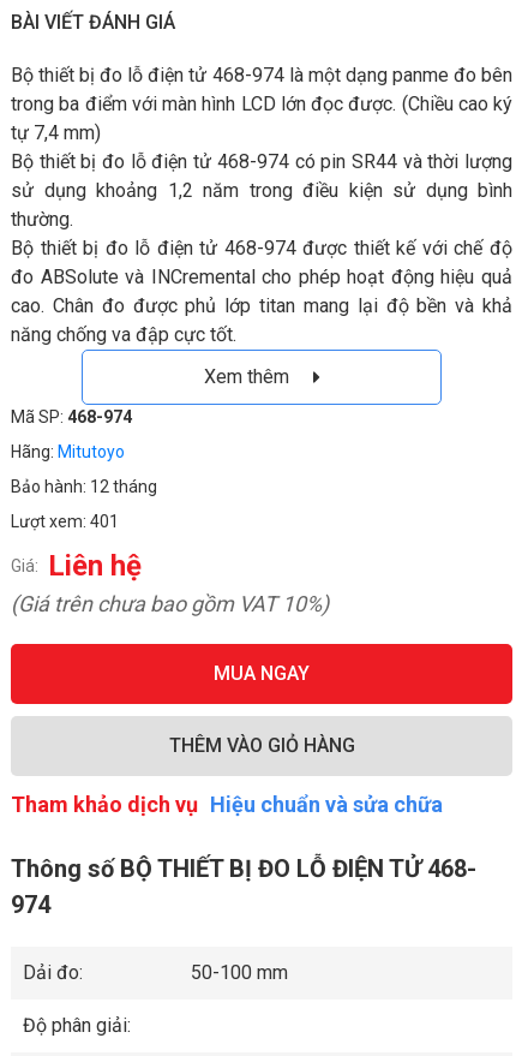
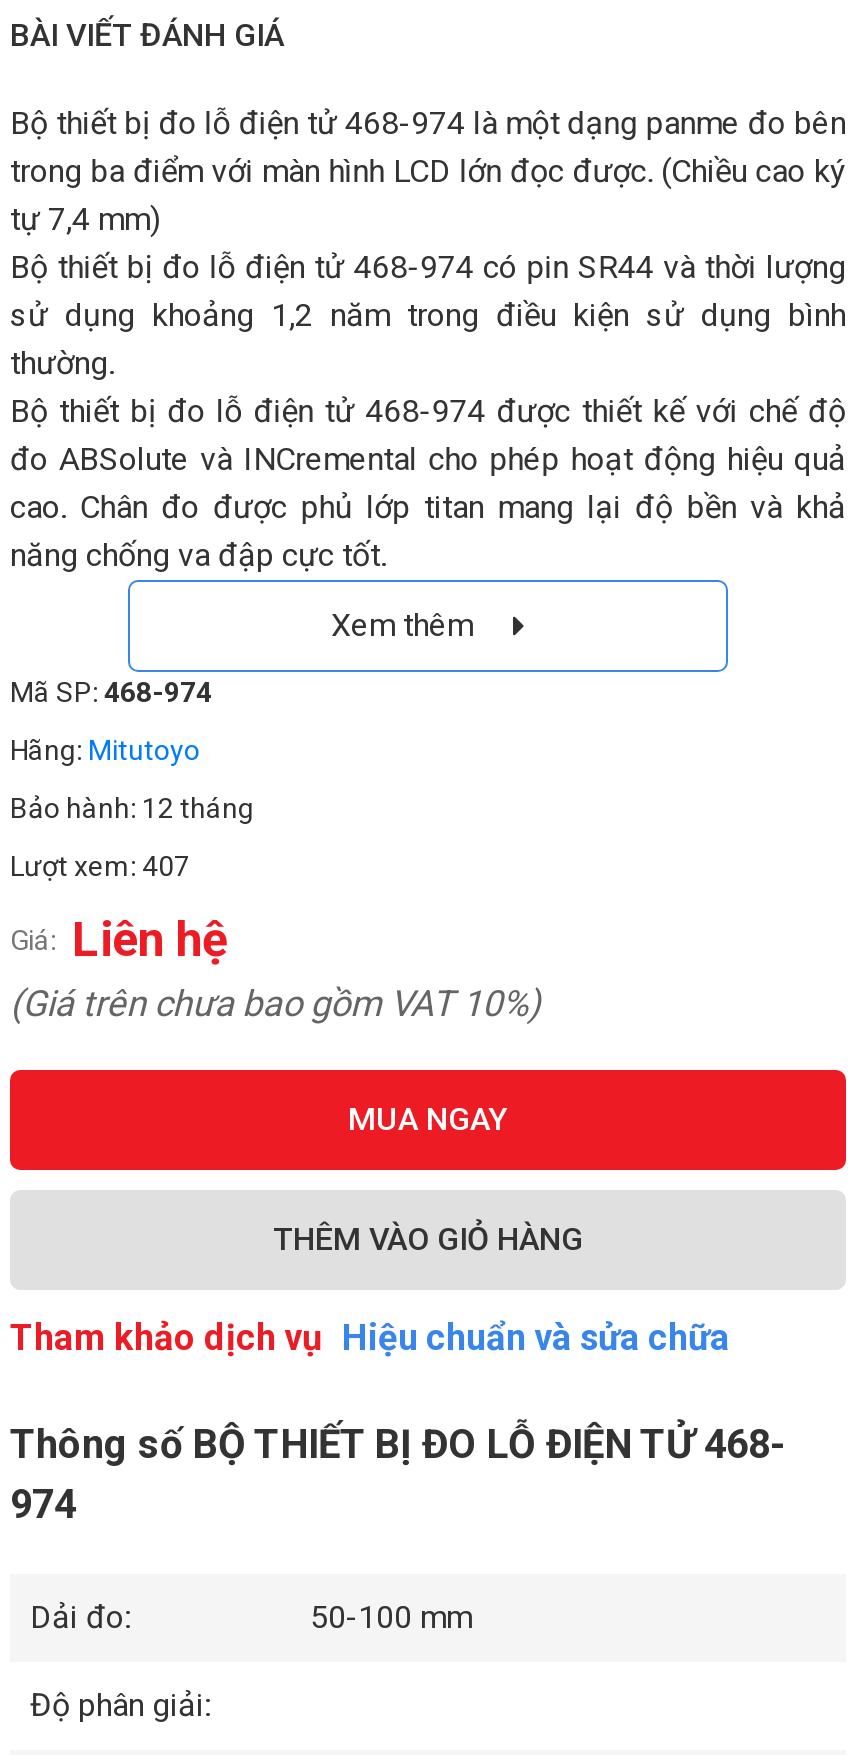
[11,512,119,531] Lượt xem: 401 -> [10,850,190,882] Lượt xem: 407

